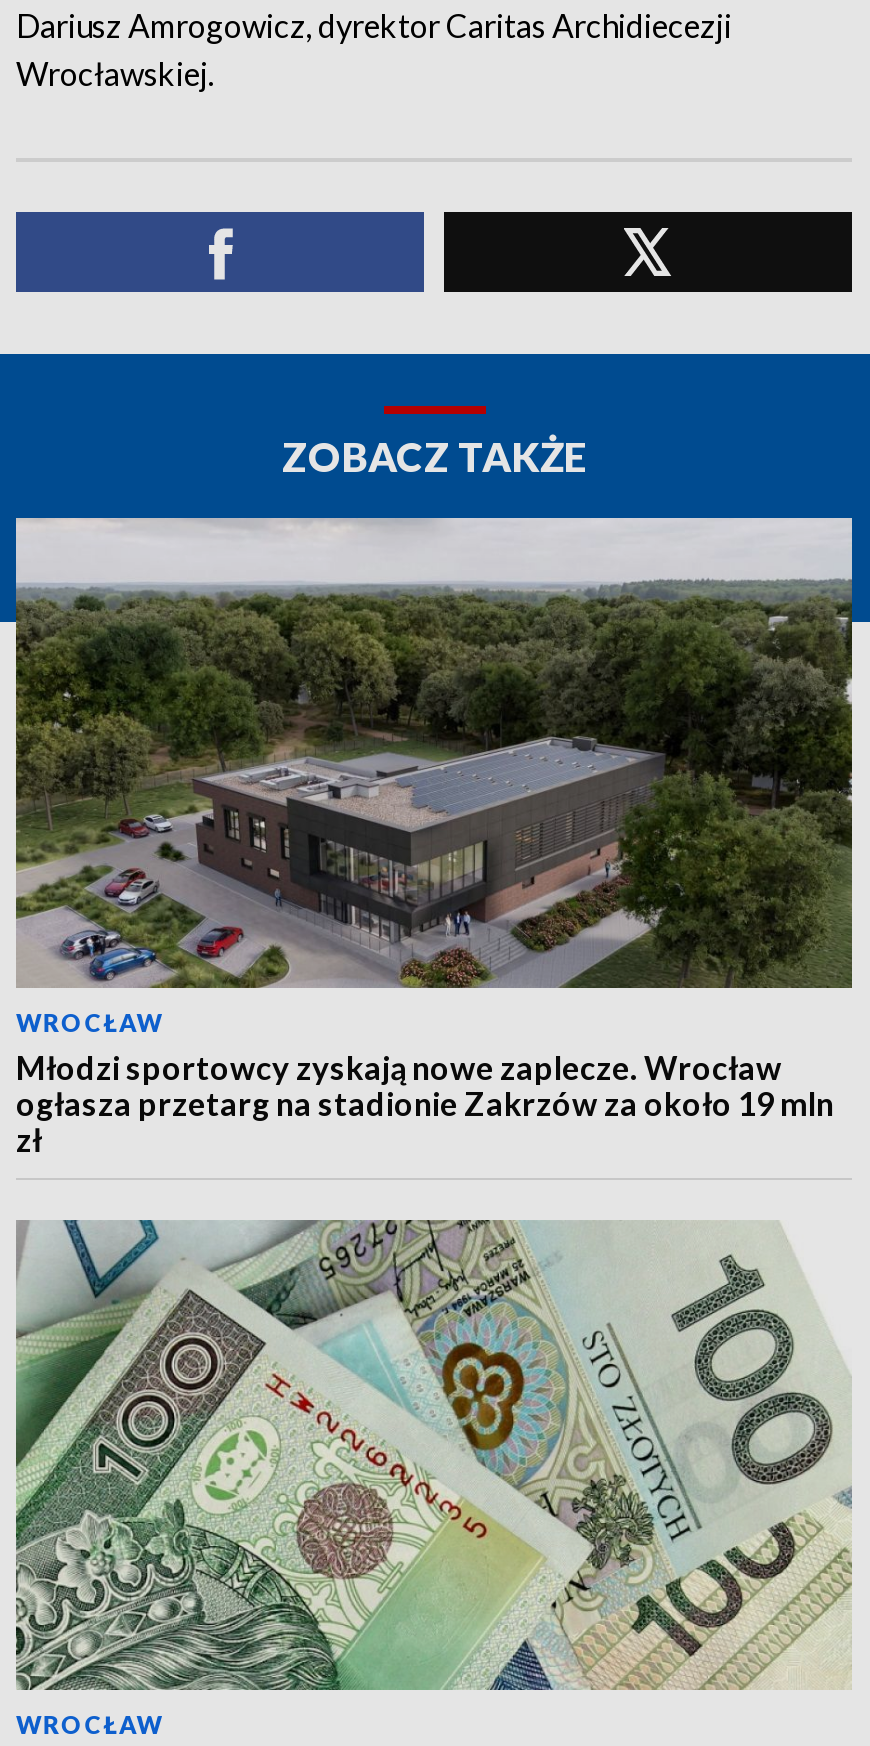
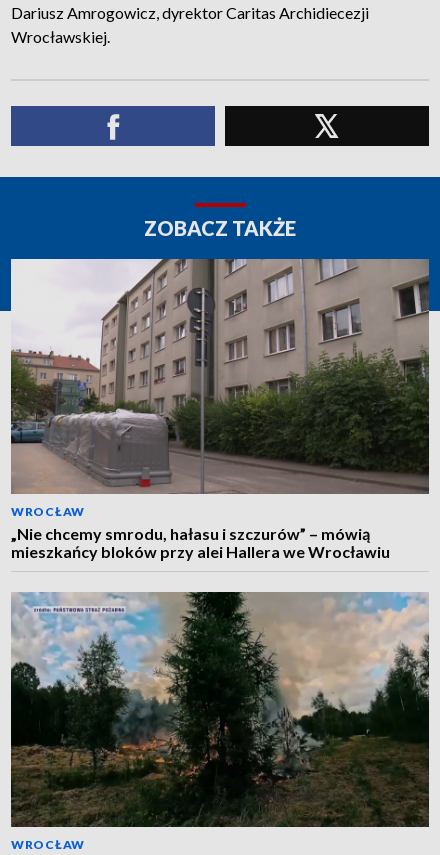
[14,516,854,1158] [image] | Młodzi sportowcy zyskają nowe zaplecze. Wrocław | ogłasza przetarg na stadionie Zakrzów za około 19 mln | zł -> [10,258,430,561] [image] | „Nie chcemy smrodu, hałasu i szczurów” – mówią | mieszkańcy bloków przy alei Hallera we Wrocławiu
[14,1218,852,1692] [image] -> [10,592,430,828] [image]

